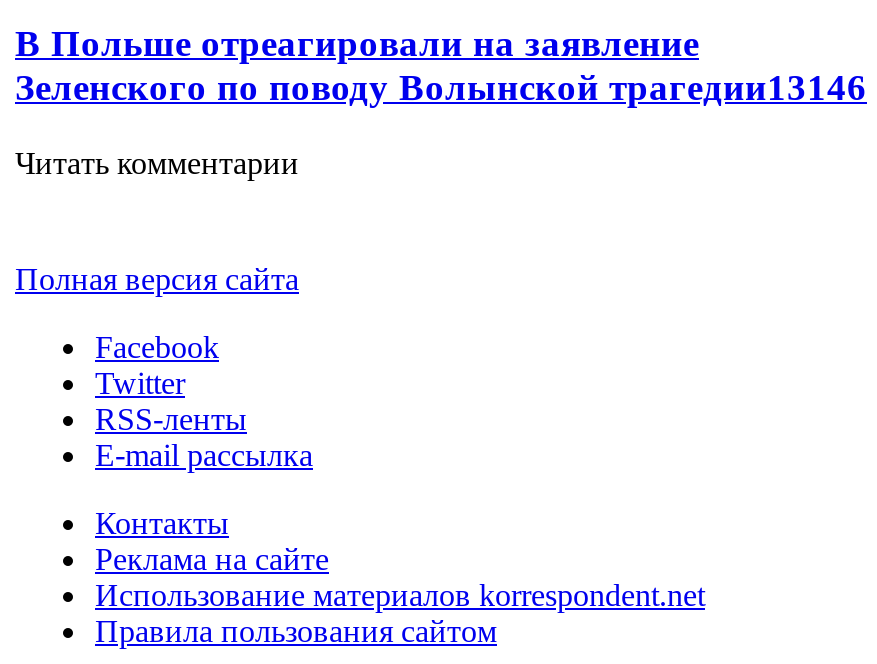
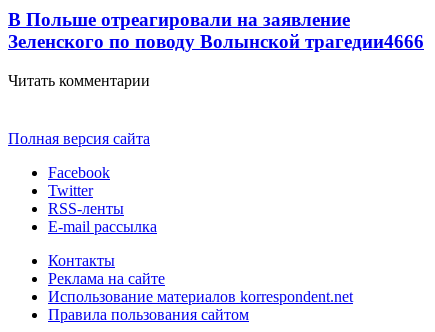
[15,66,867,108] Зеленского по поводу Волынской трагедии13146 -> [8,31,424,52] Зеленского по поводу Волынской трагедии4666

